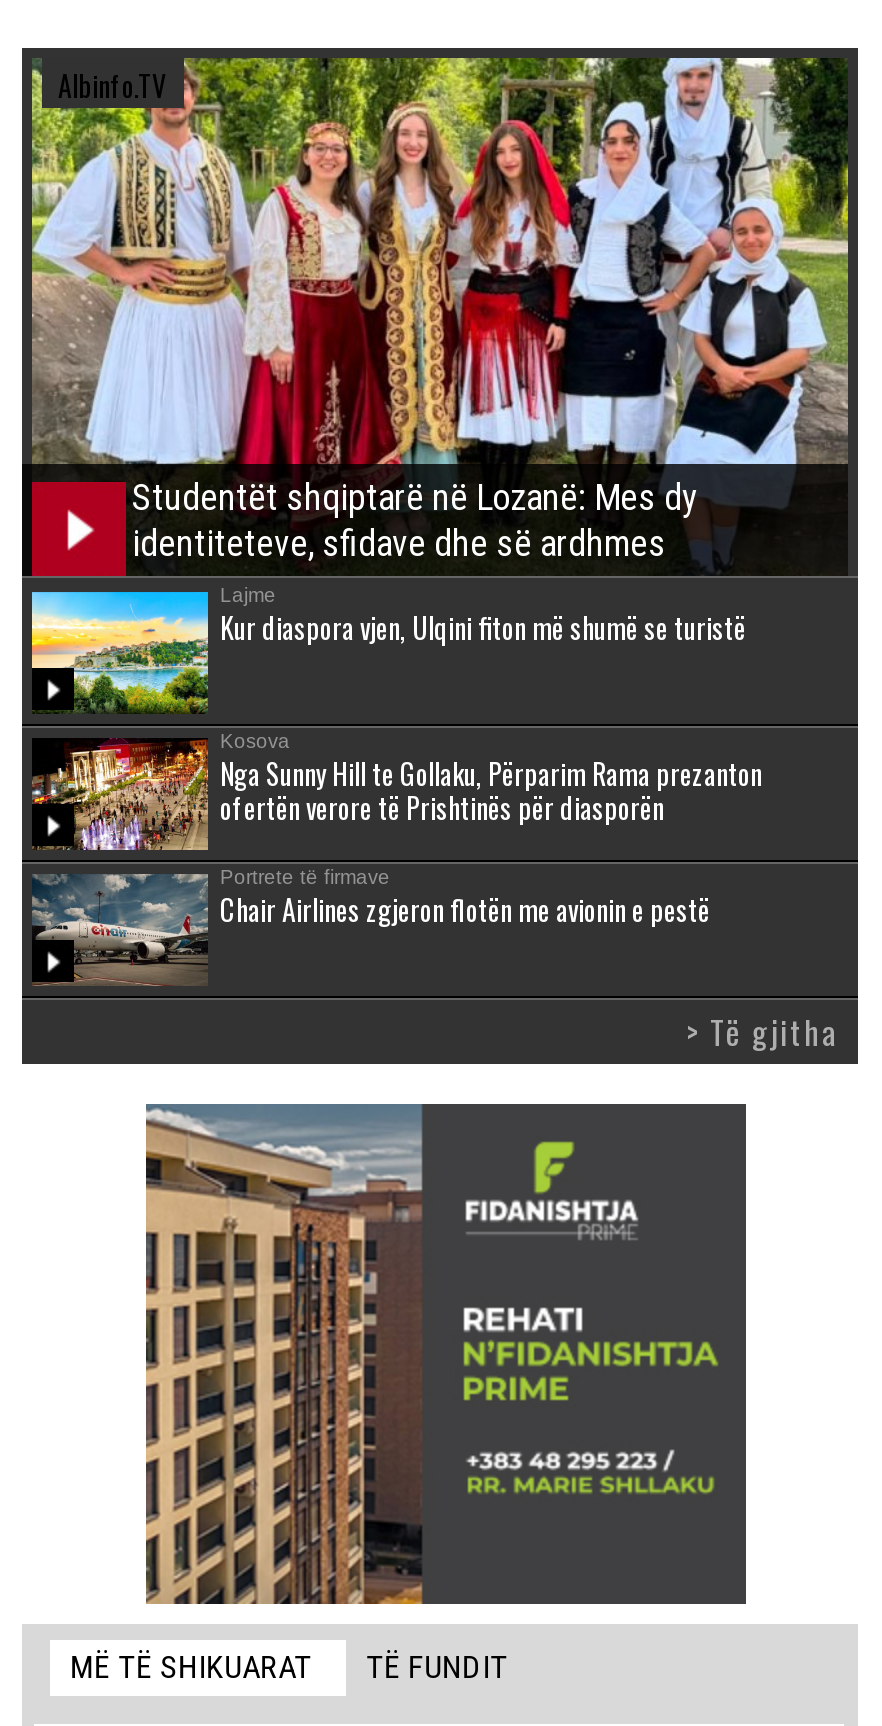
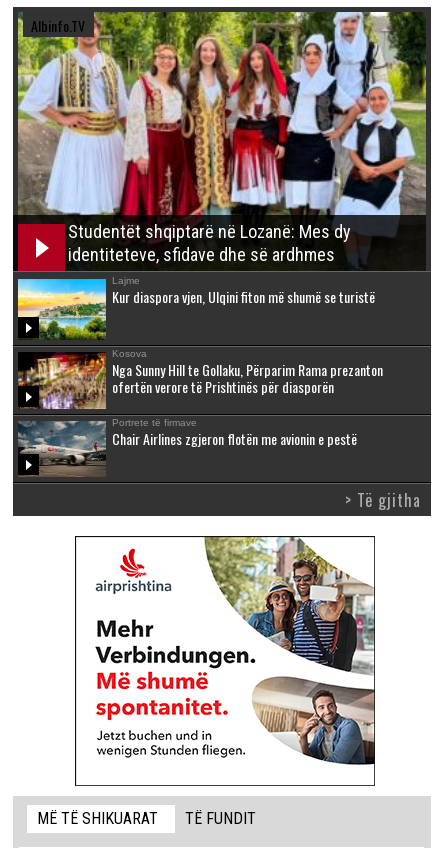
[144,1102,746,1604] [image] -> [74,535,375,786] [image]

